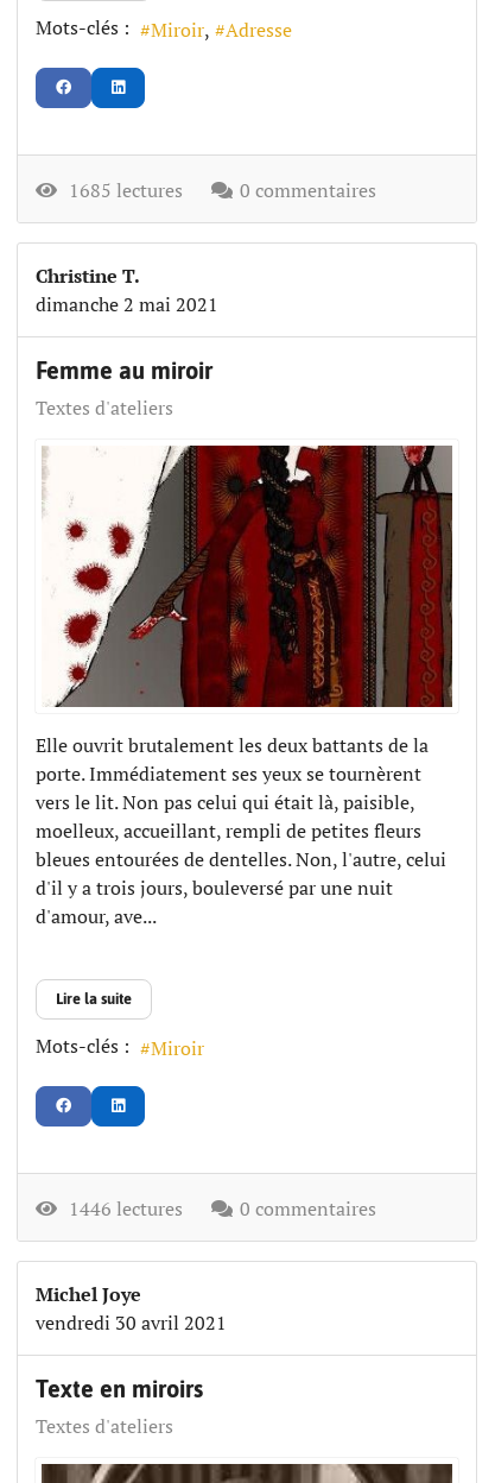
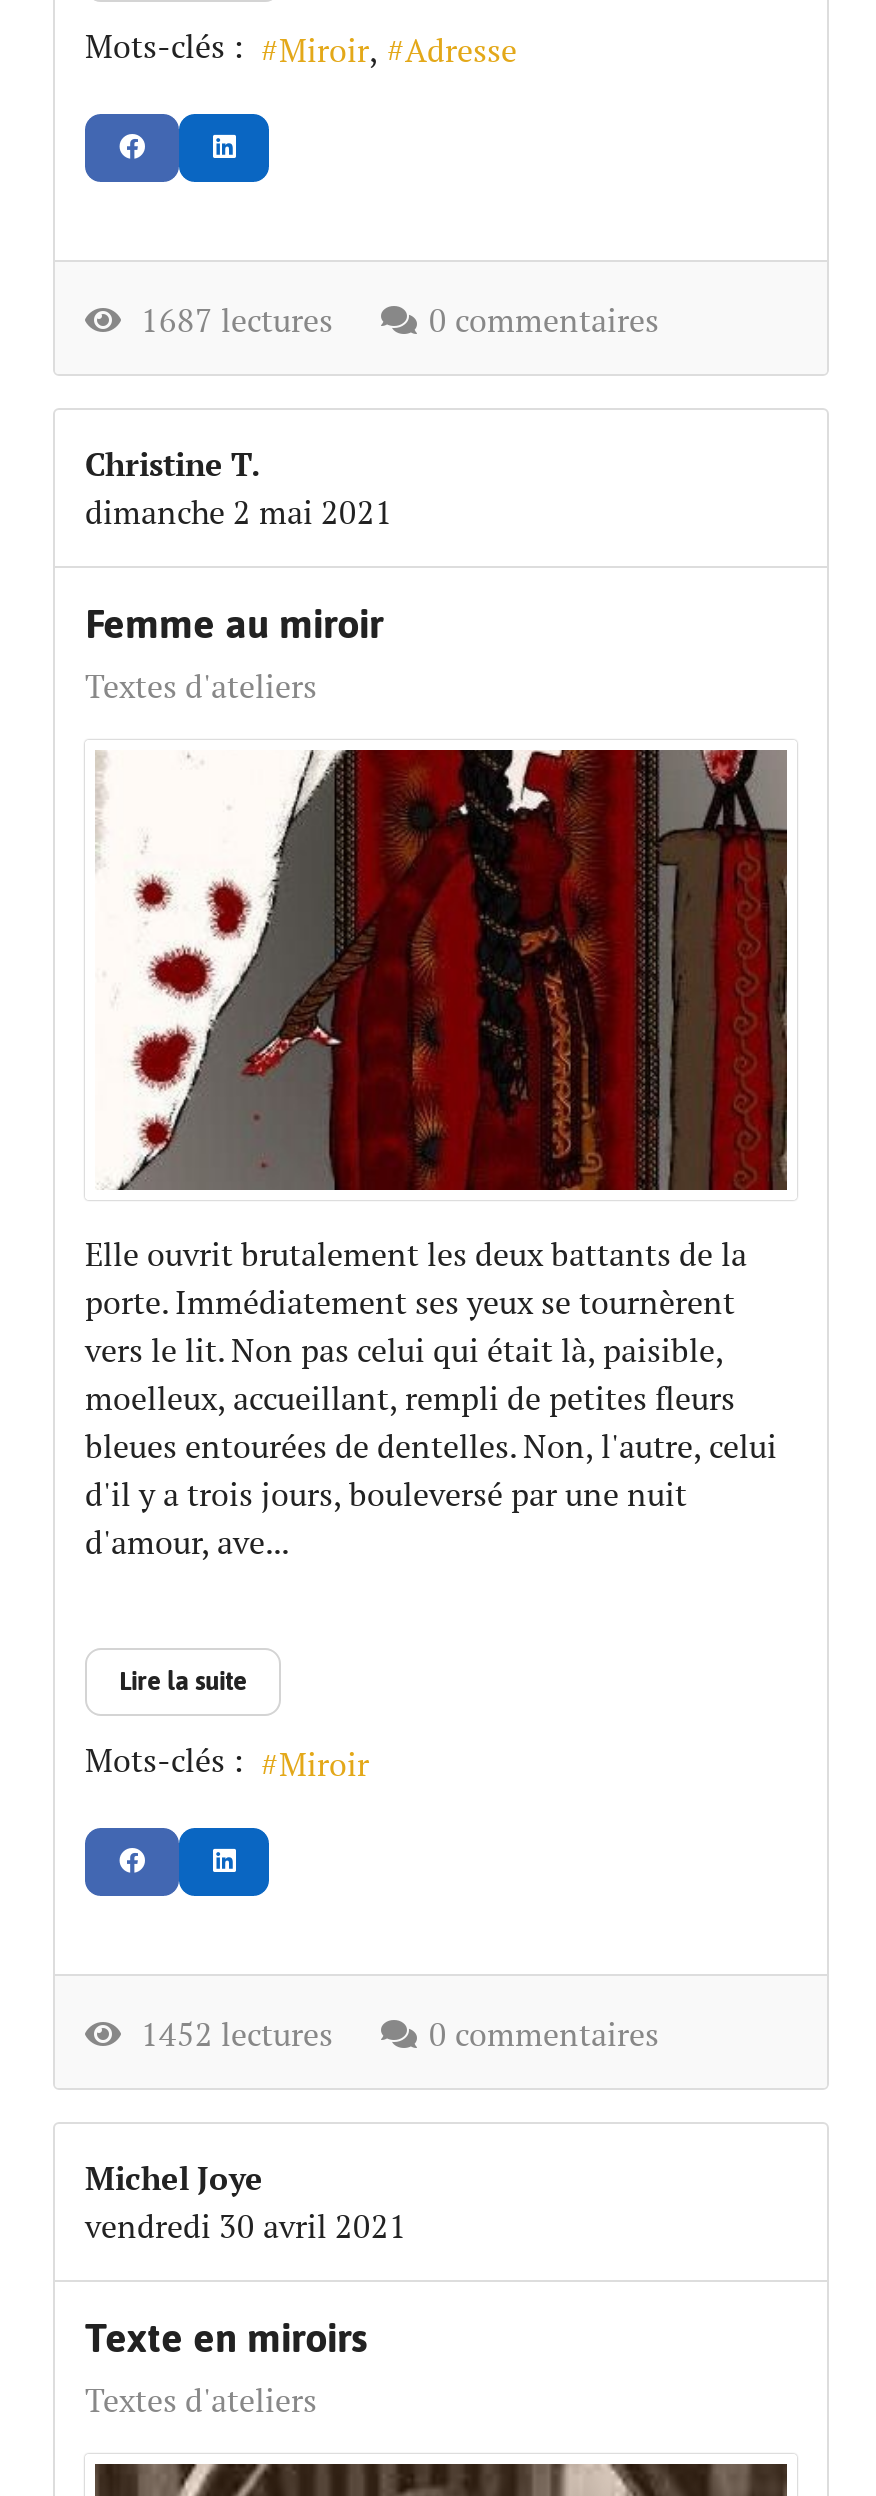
[59,177,183,203] 1685 lectures -> [125,298,333,342] 1687 lectures
[59,1195,183,1221] 1446 lectures -> [125,2012,333,2056] 1452 lectures

